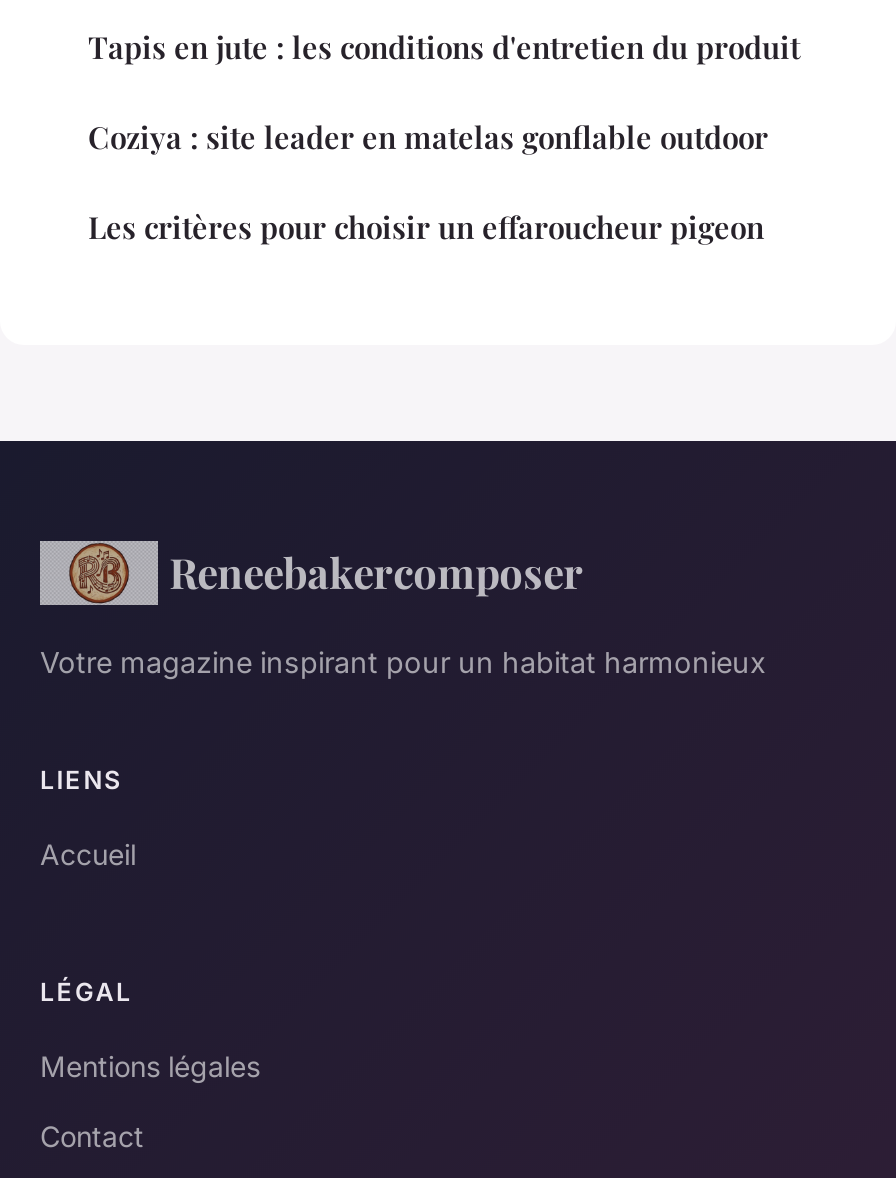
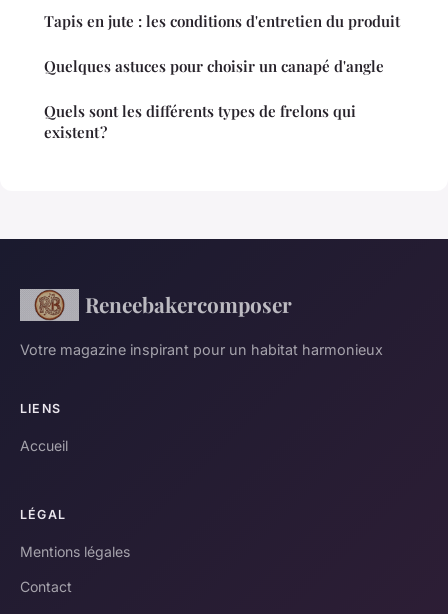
[88,118,768,158] Coziya : site leader en matelas gonflable outdoor -> [44,56,384,76] Quelques astuces pour choisir un canapé d'angle
[88,208,764,248] Les critères pour choisir un effaroucheur pigeon -> [44,101,356,142] Quels sont les différents types de frelons qui | existent ?

